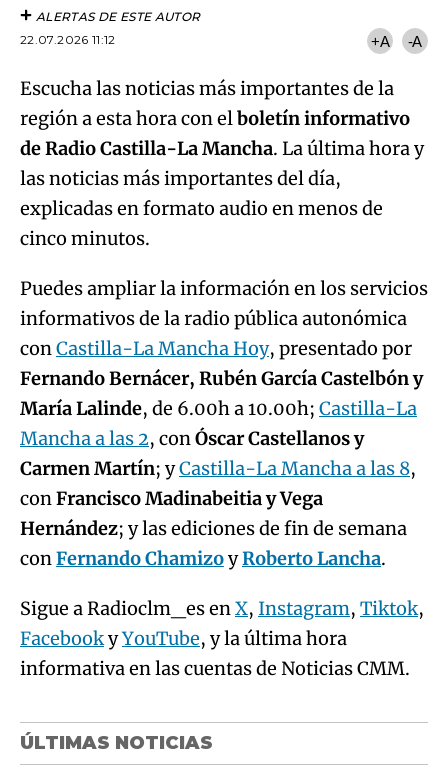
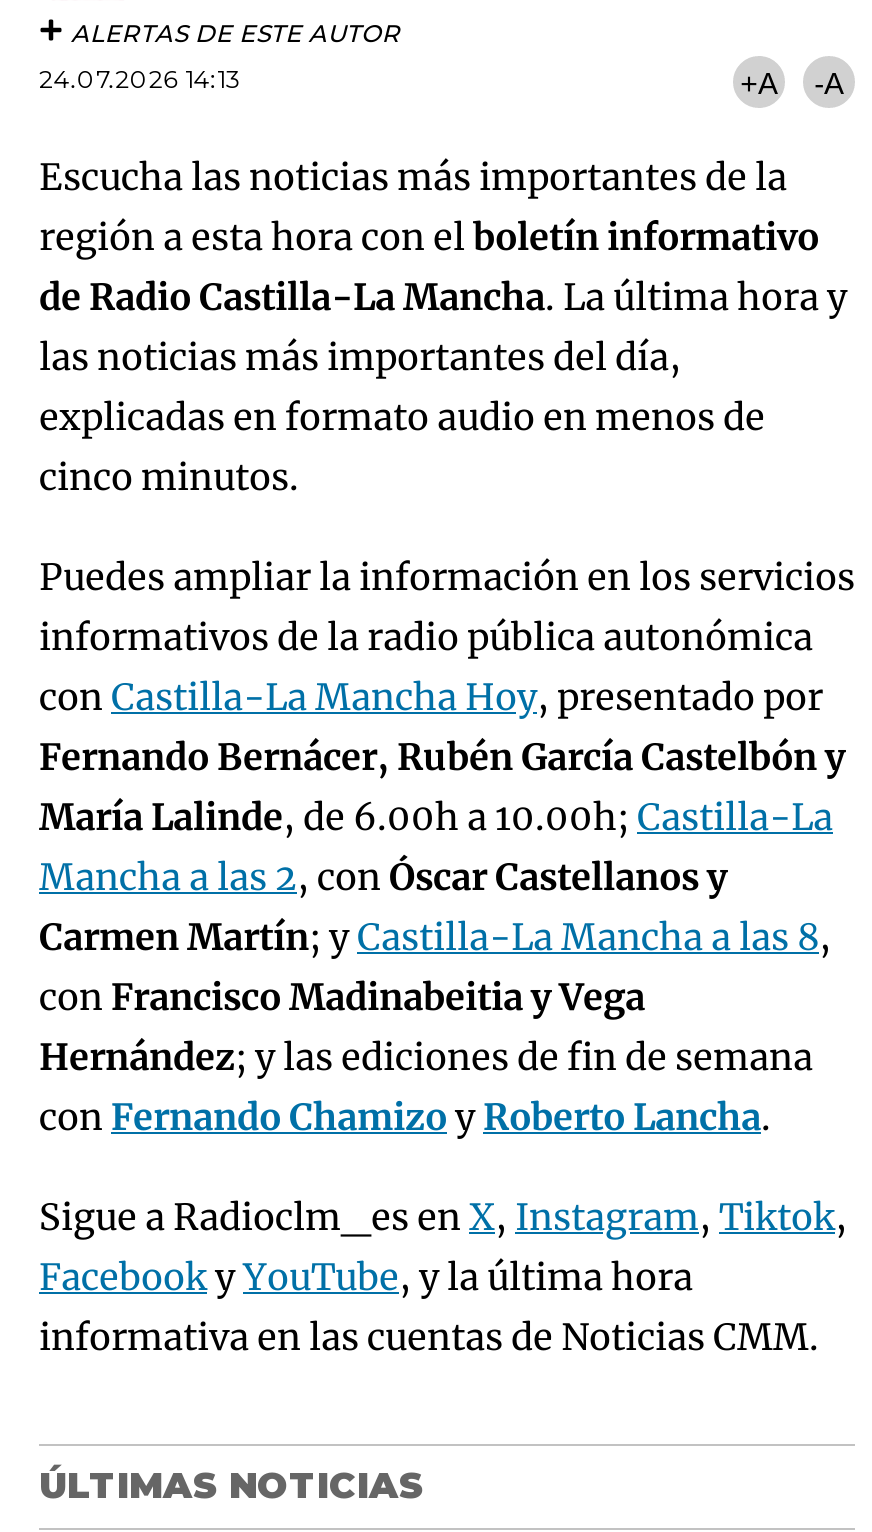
[20,32,116,47] 22.07.2026 11:12 -> [39,64,241,94] 24.07.2026 14:13

